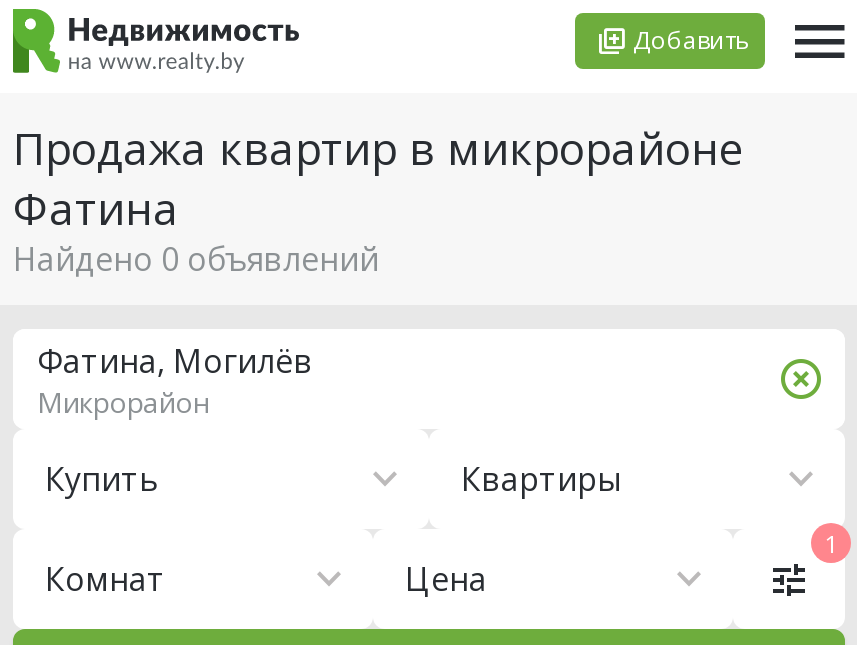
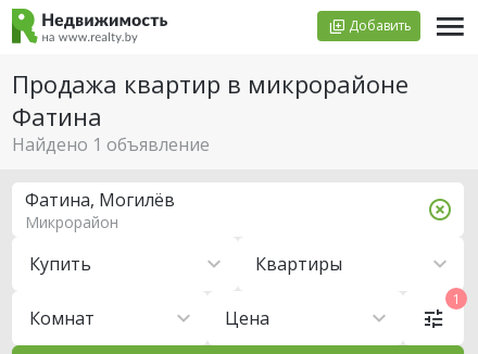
[13,237,379,281] Найдено 0 объявлений -> [12,132,210,156] Найдено 1 объявление

